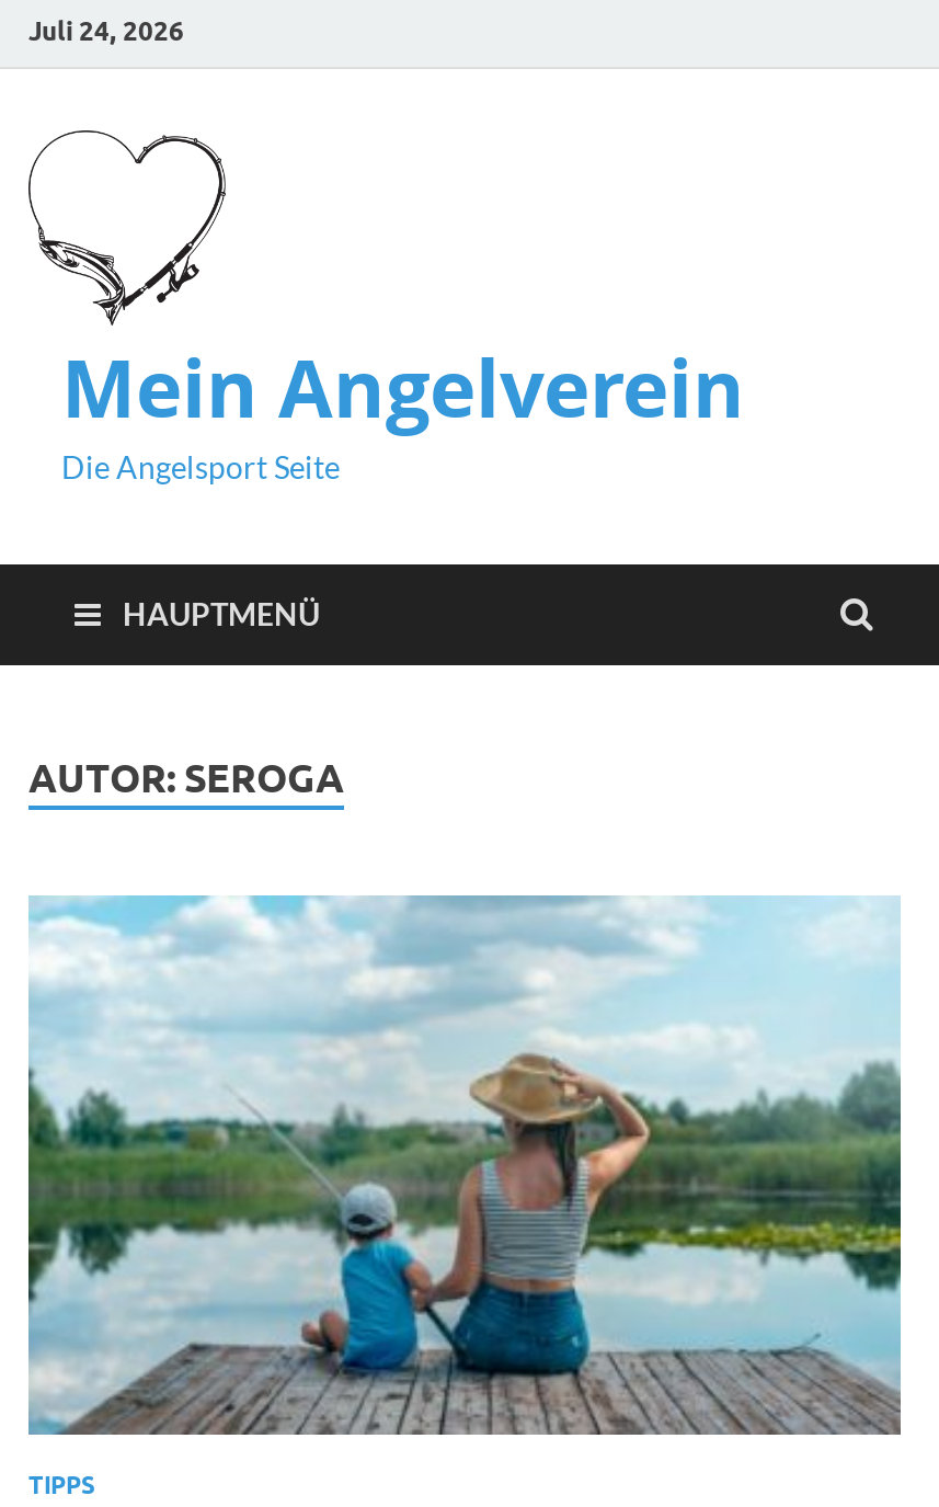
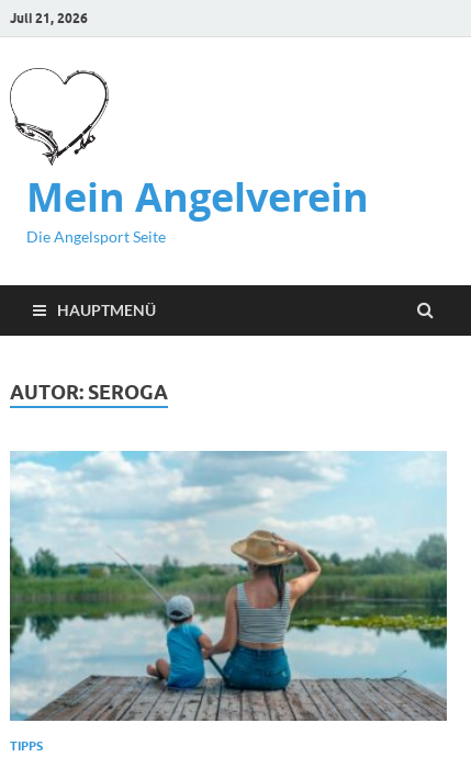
[28,13,184,46] Juli 24, 2026 -> [10,9,88,26] Juli 21, 2026

